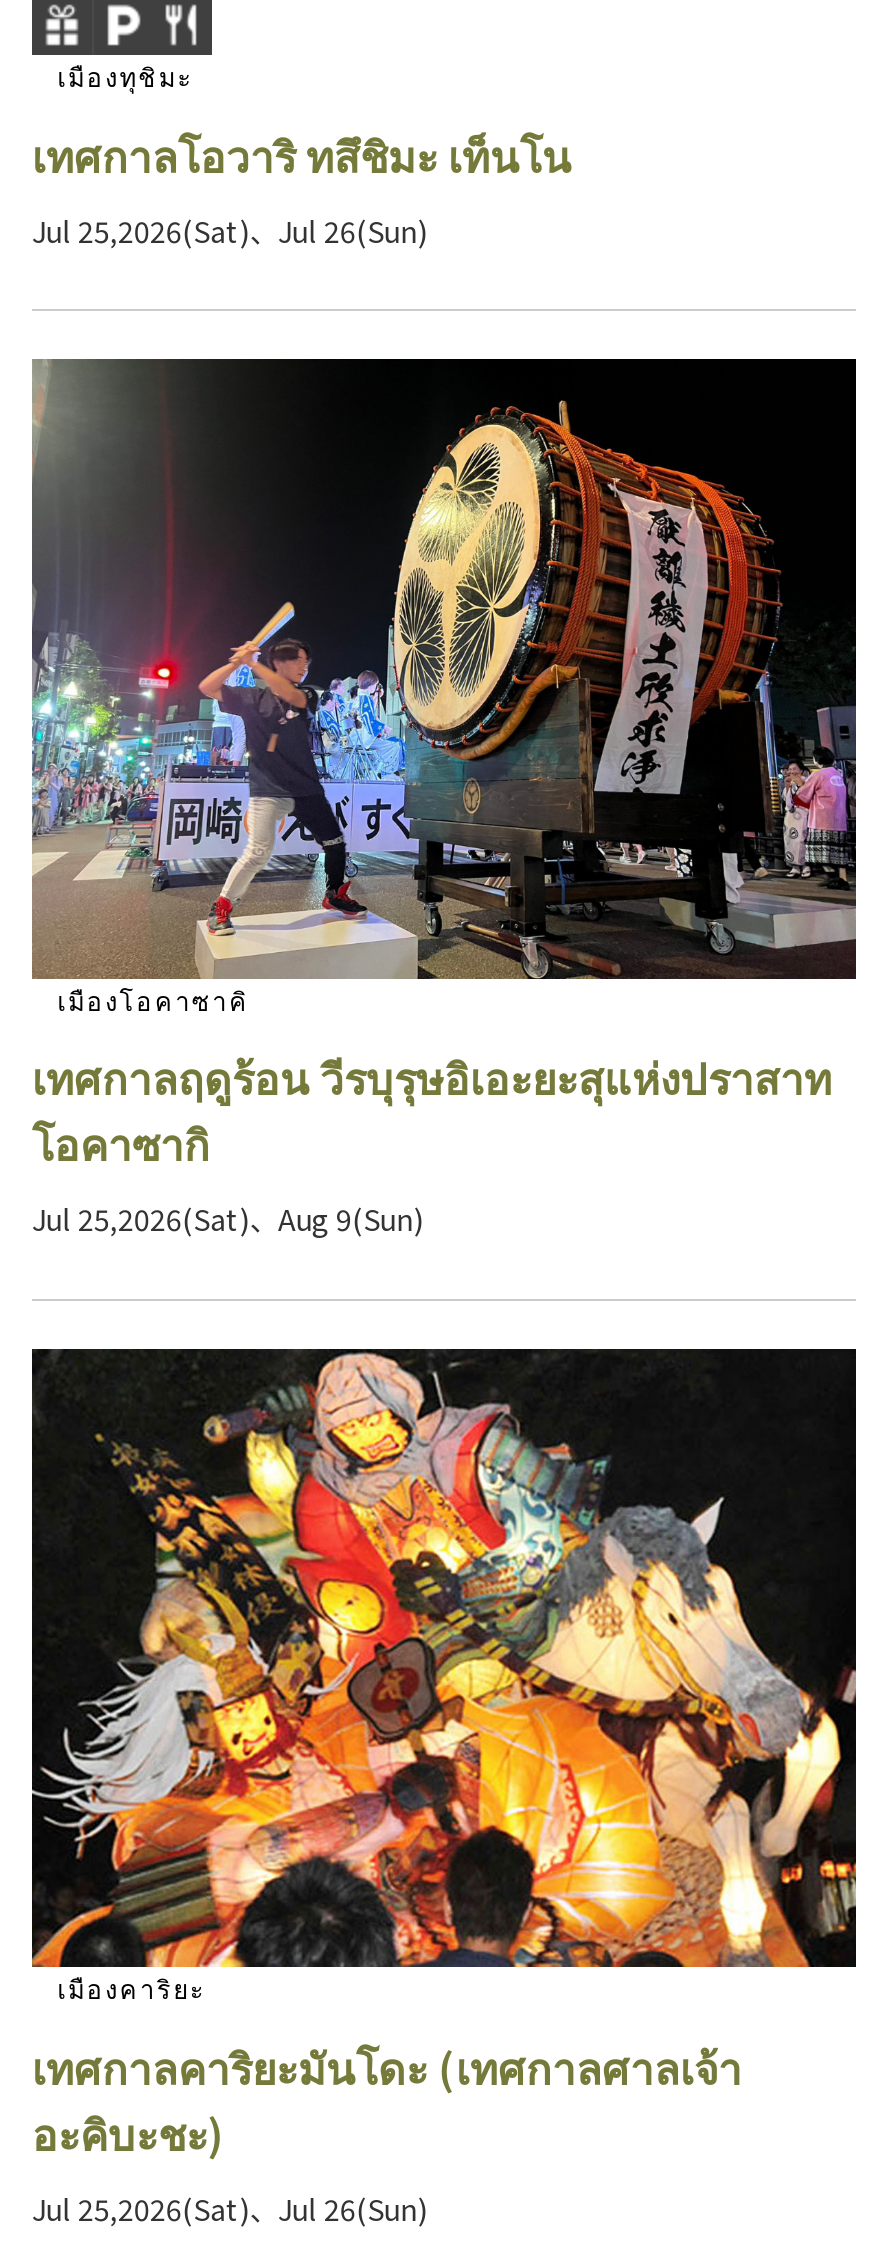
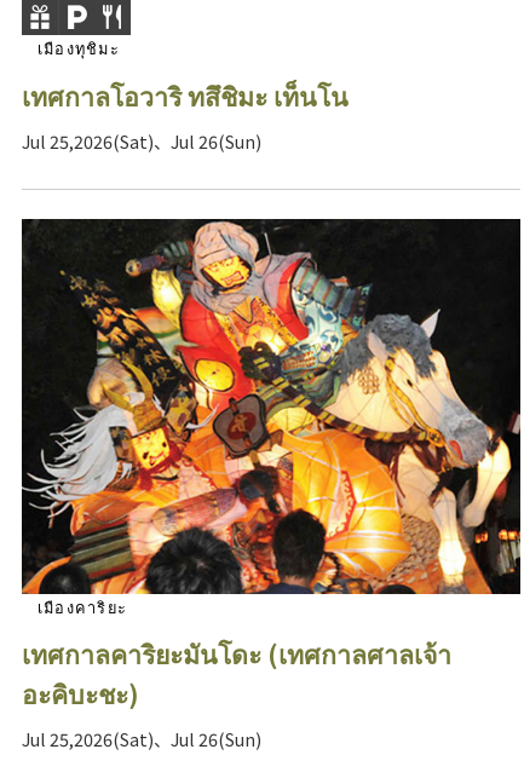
[32,359,858,1240] [image] | เมืองโอคาซาคิ | เทศกาลฤดูร้อน วีรบุรุษอิเอะยะสุแห่งปราสาท | โอคาซากิ | Jul 25,2026(Sat)、Aug 9(Sun) -> none

